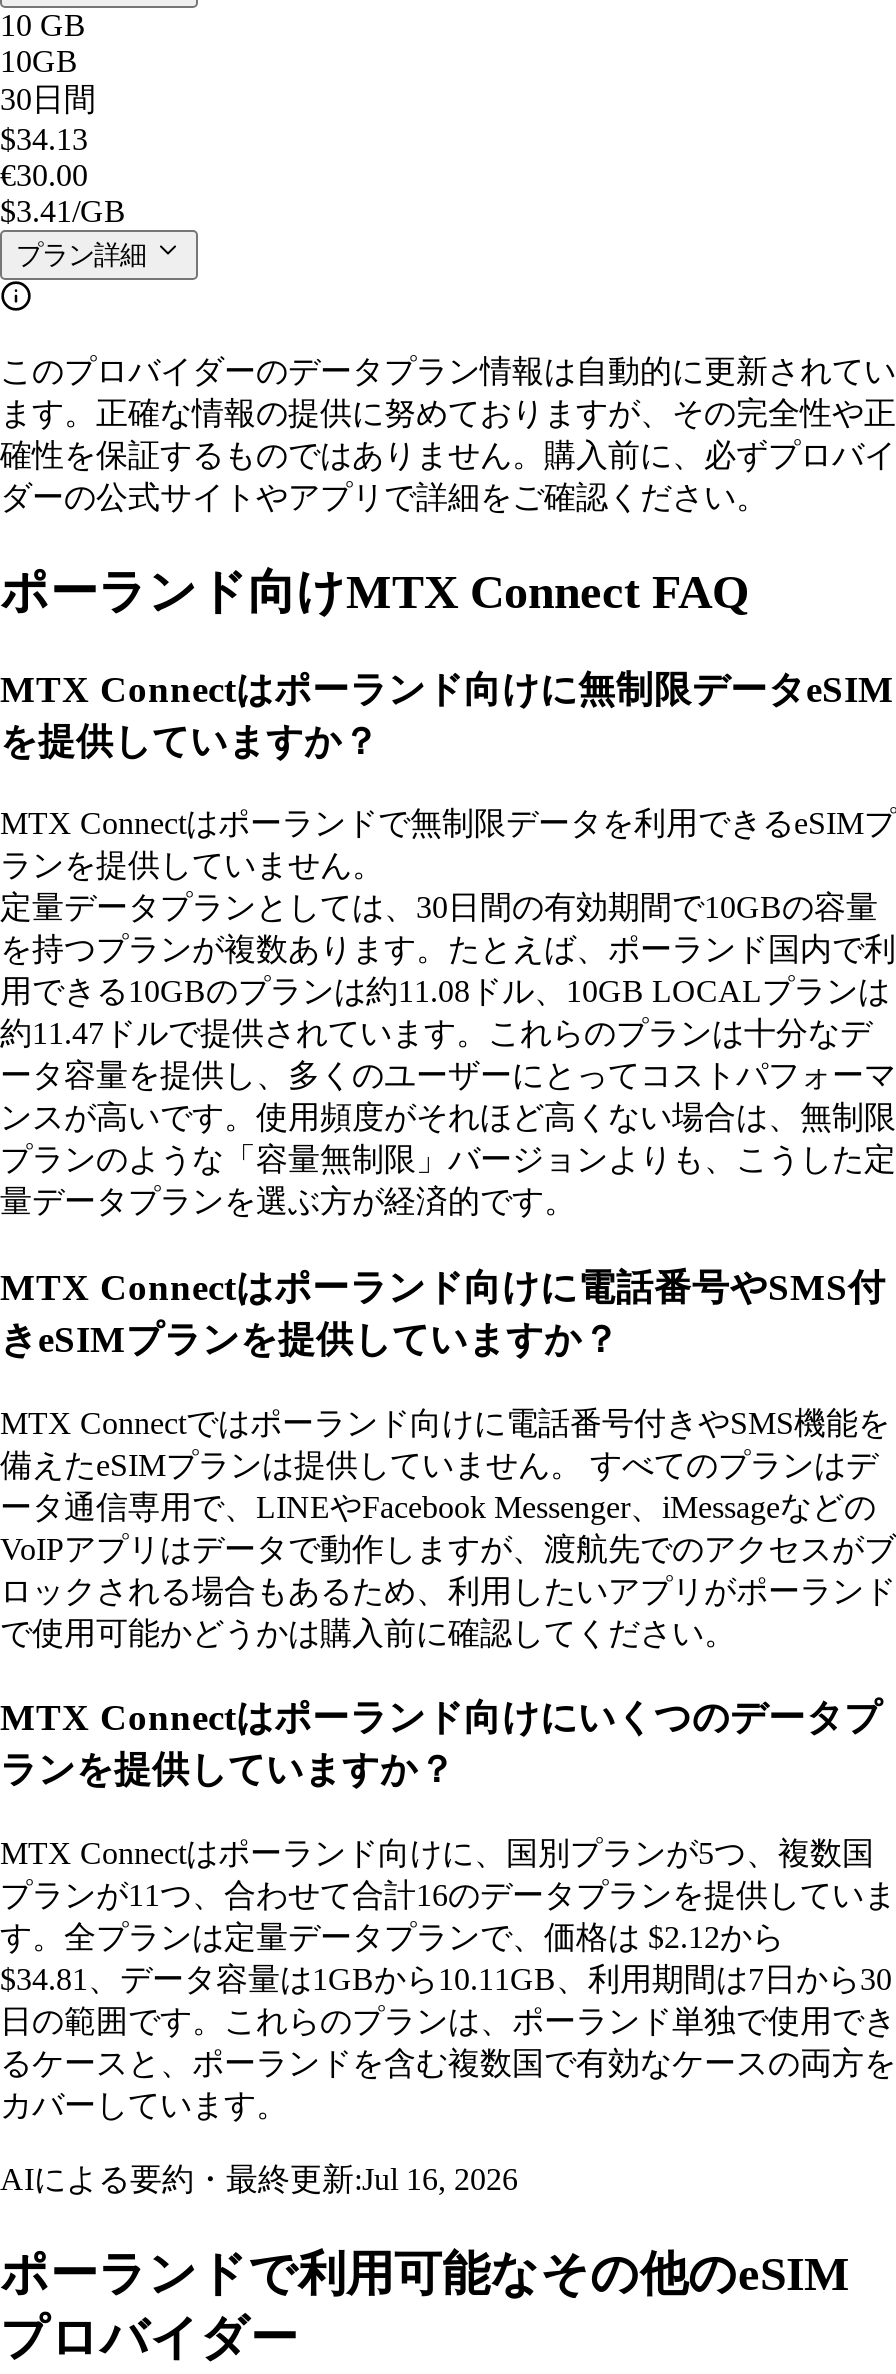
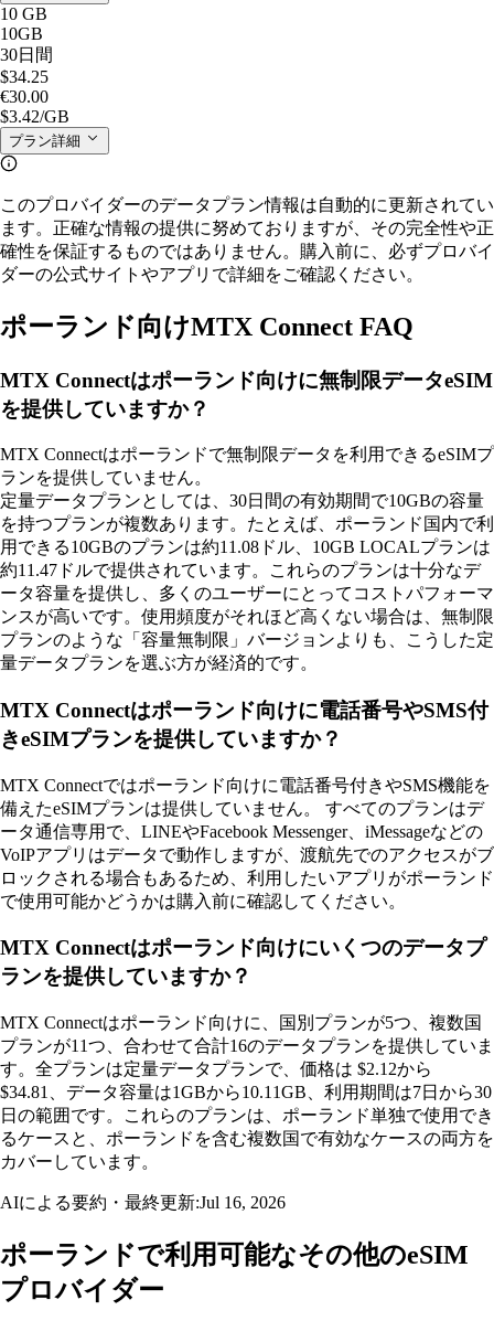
[0,121,88,155] $34.13 -> [0,67,49,86] $34.25
[0,193,126,227] $3.41 /GB -> [0,107,69,125] $3.42 /GB

